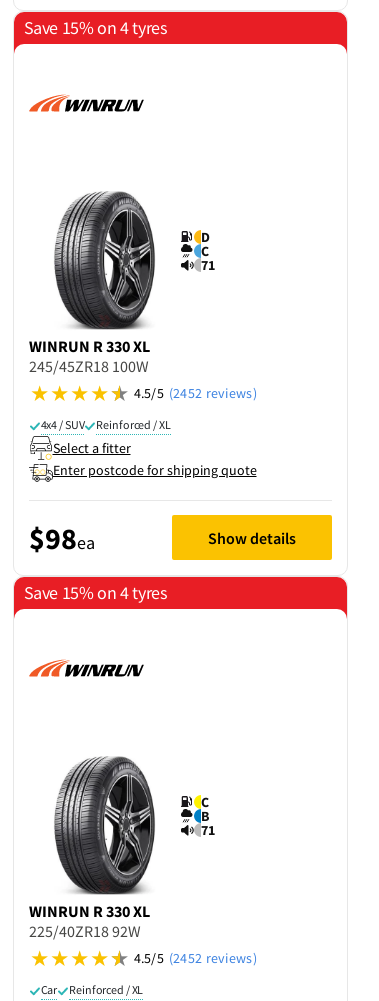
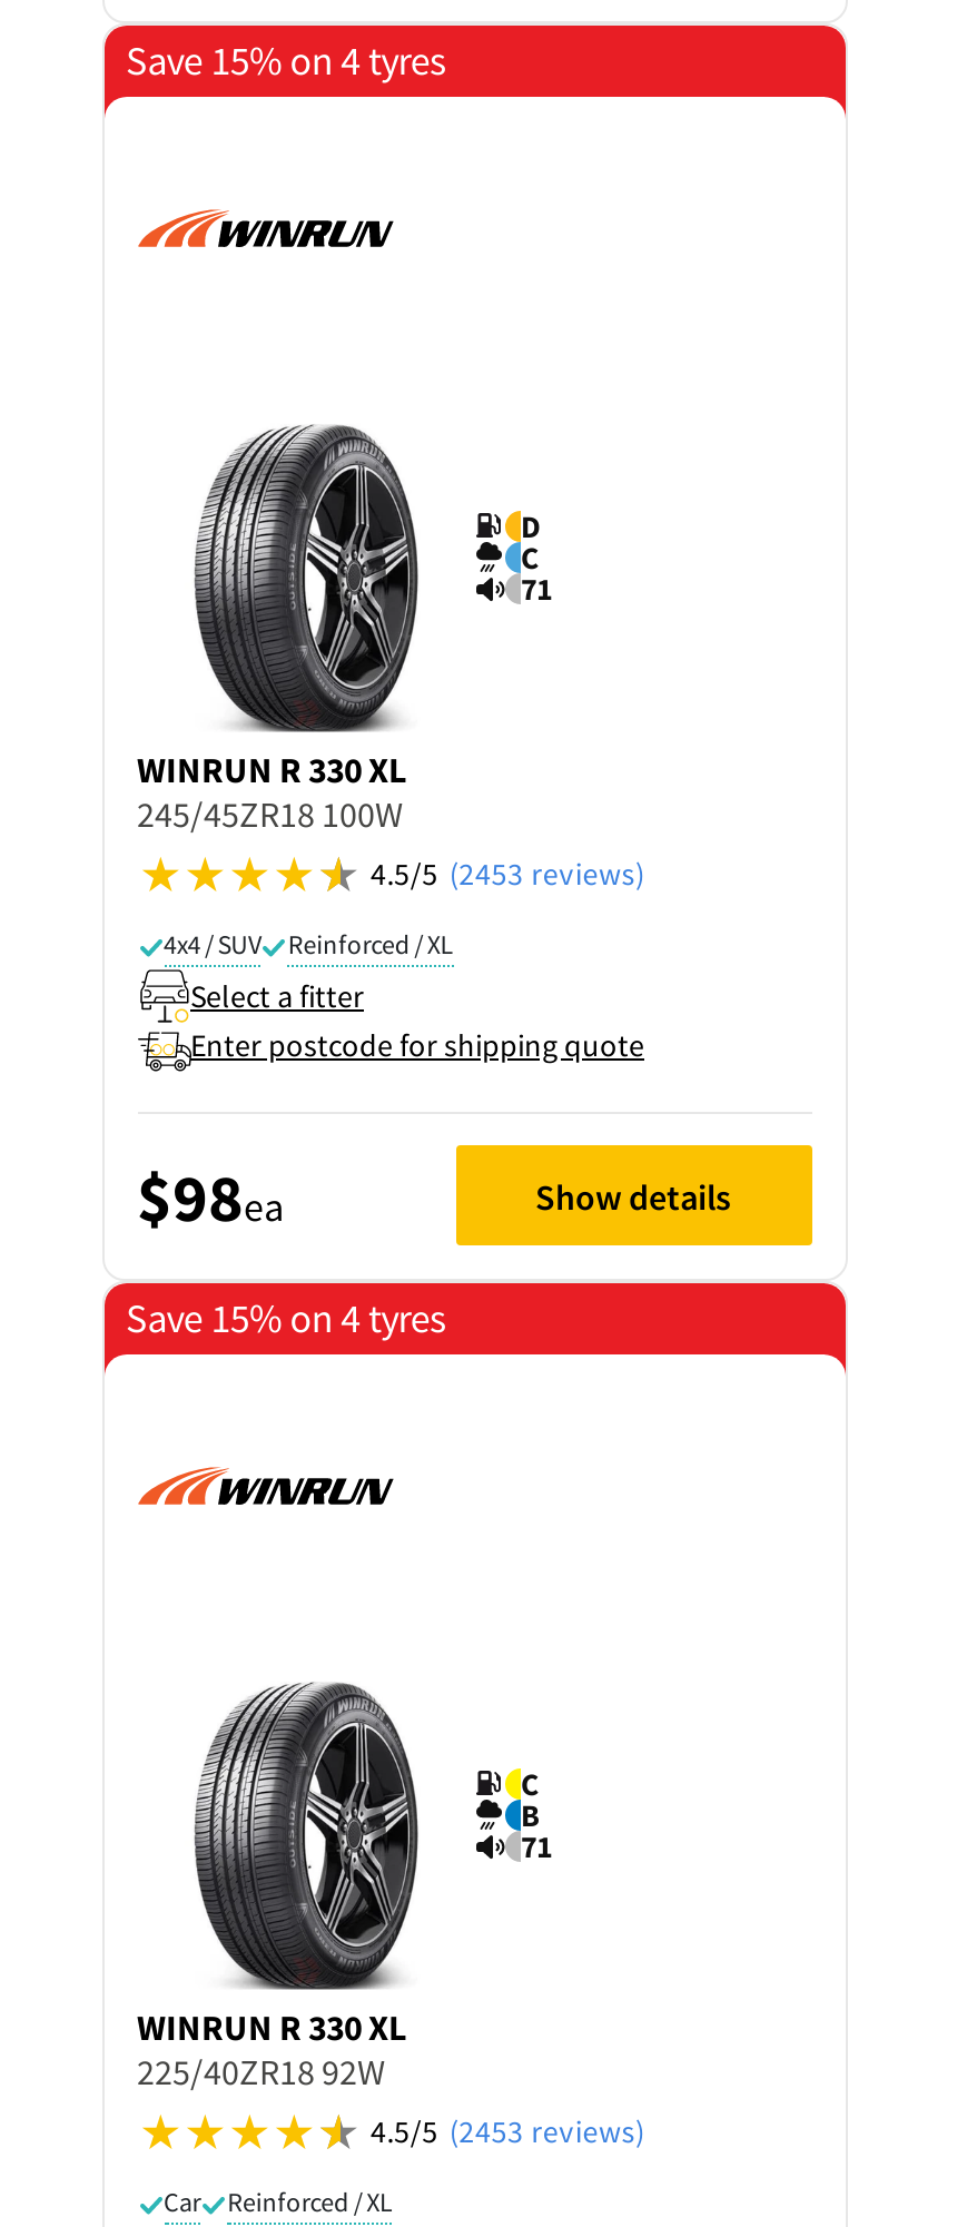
[133,384,257,402] 4.5/5 (2452 reviews) -> [371,854,645,894] 4.5/5 (2453 reviews)
[133,949,257,967] 4.5/5 (2452 reviews) -> [371,2112,645,2152] 4.5/5 (2453 reviews)

